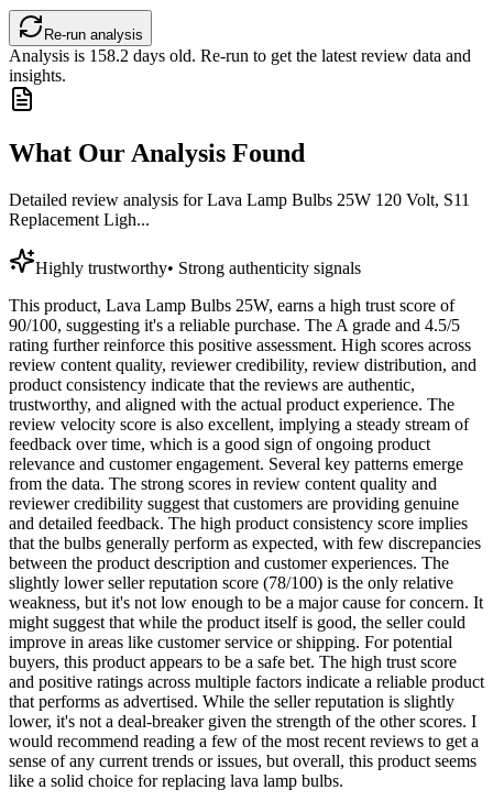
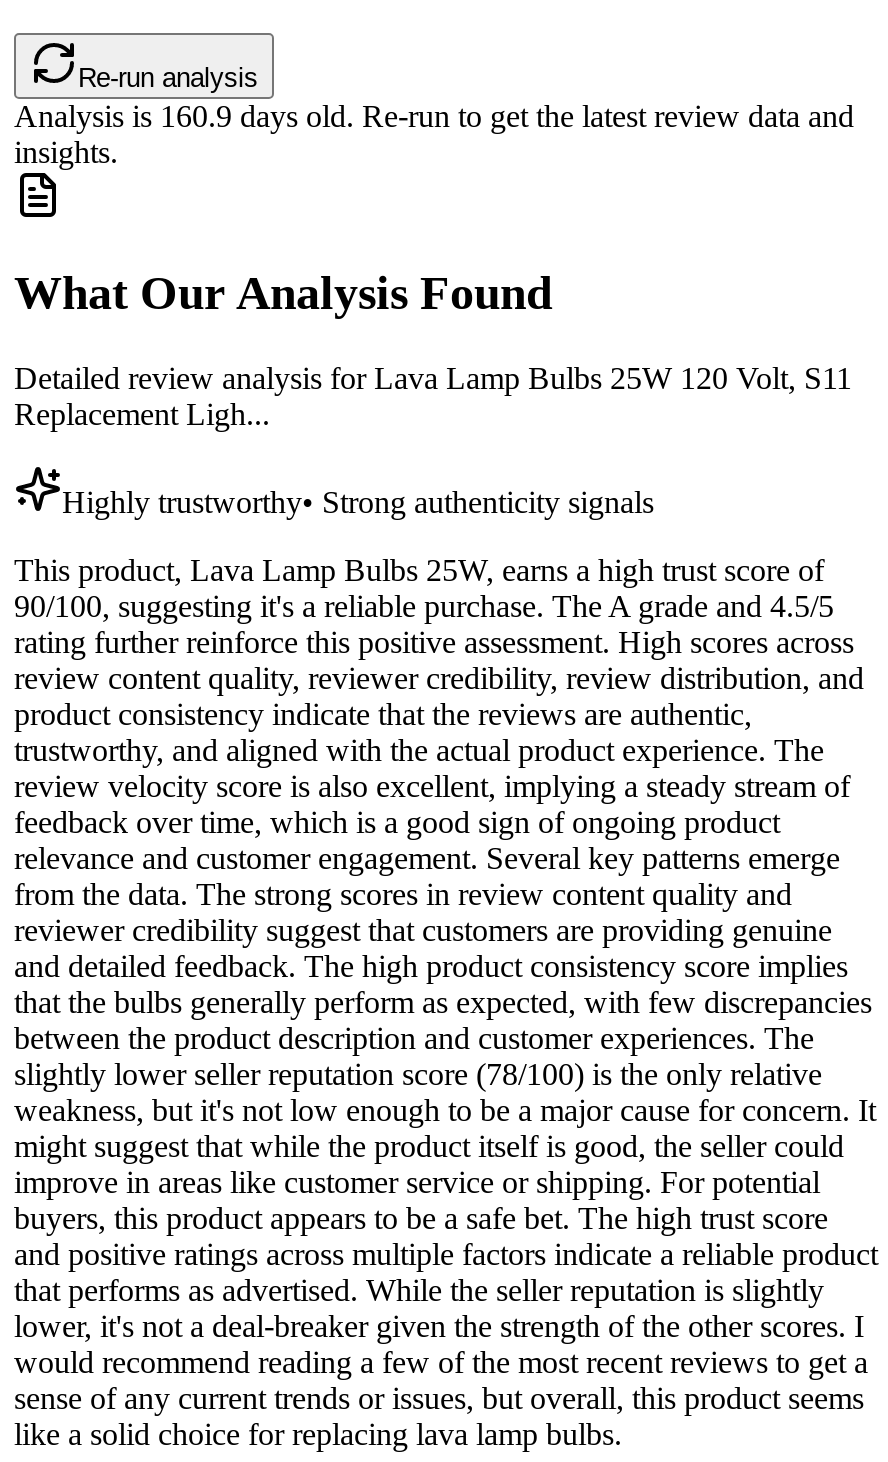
[9,47,471,65] Analysis is158.2days old. Re-run to get the latest review data and -> [14,100,854,134] Analysis is160.9days old. Re-run to get the latest review data and

